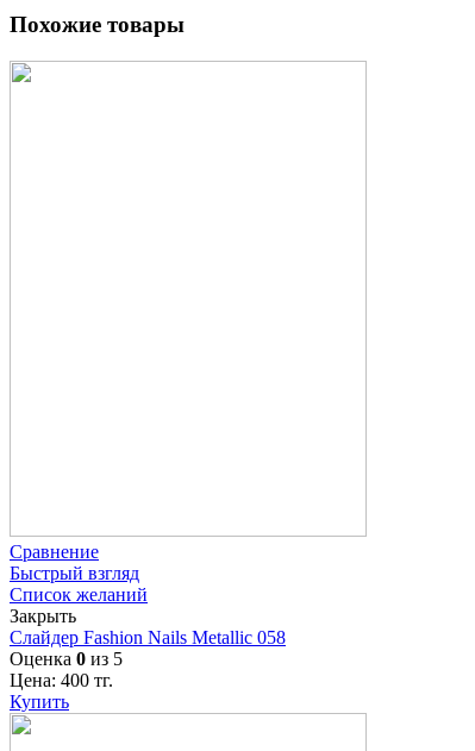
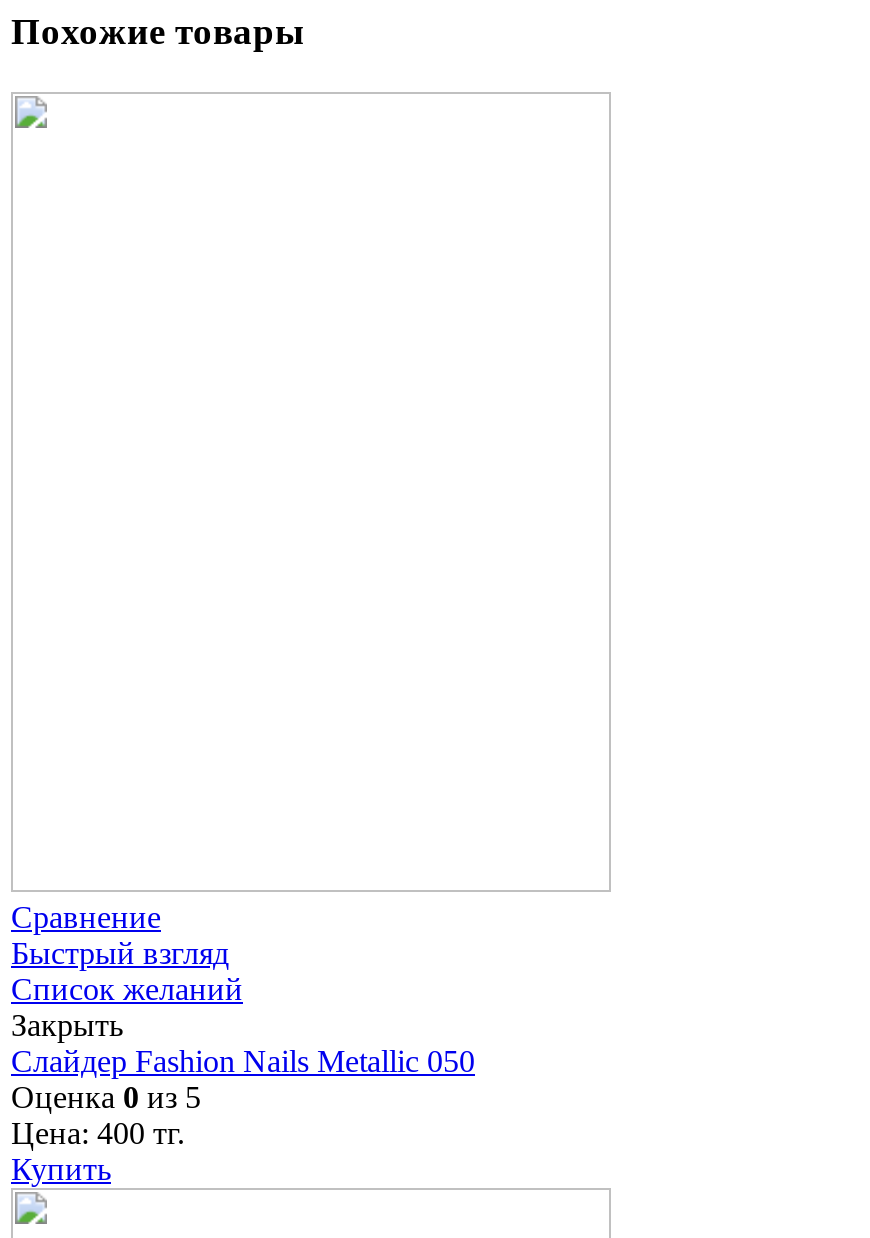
[10,627,286,647] Слайдер Fashion Nails Metallic 058 -> [11,1044,475,1078] Слайдер Fashion Nails Metallic 050

